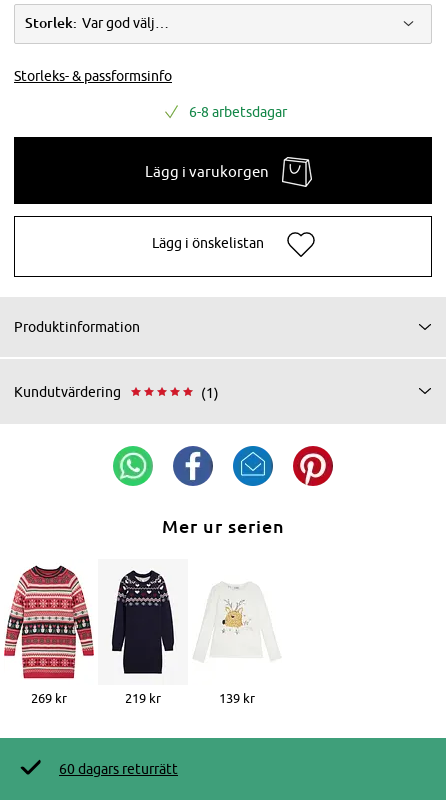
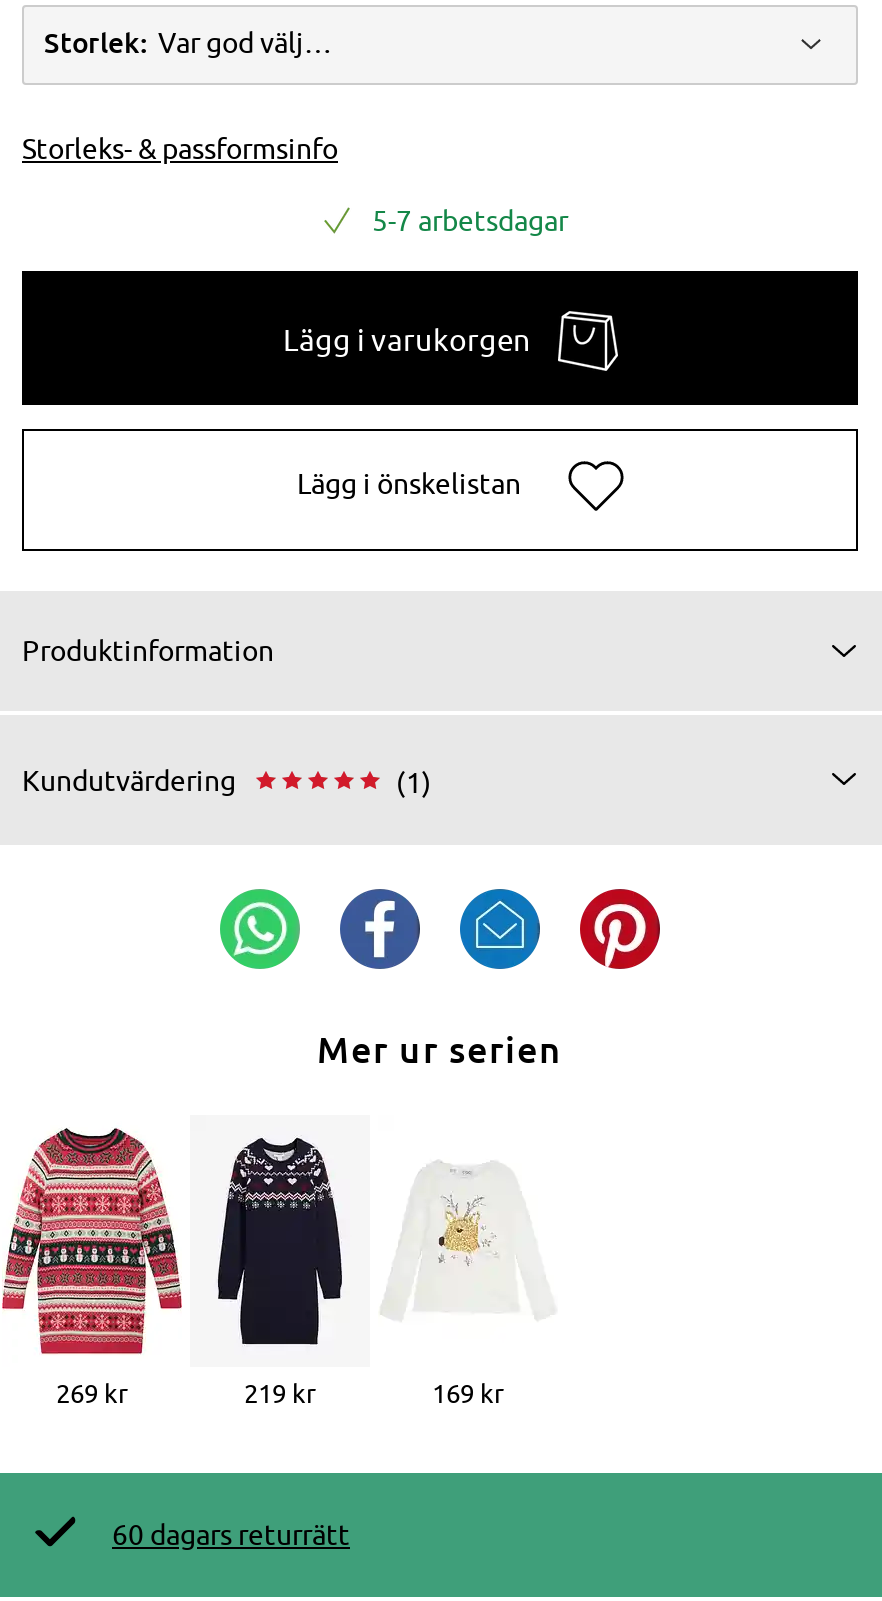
[189,104,287,120] 6-8 arbetsdagar -> [372,204,568,236] 5-7 arbetsdagar
[219,690,255,706] 139 kr -> [432,1376,504,1408] 169 kr

